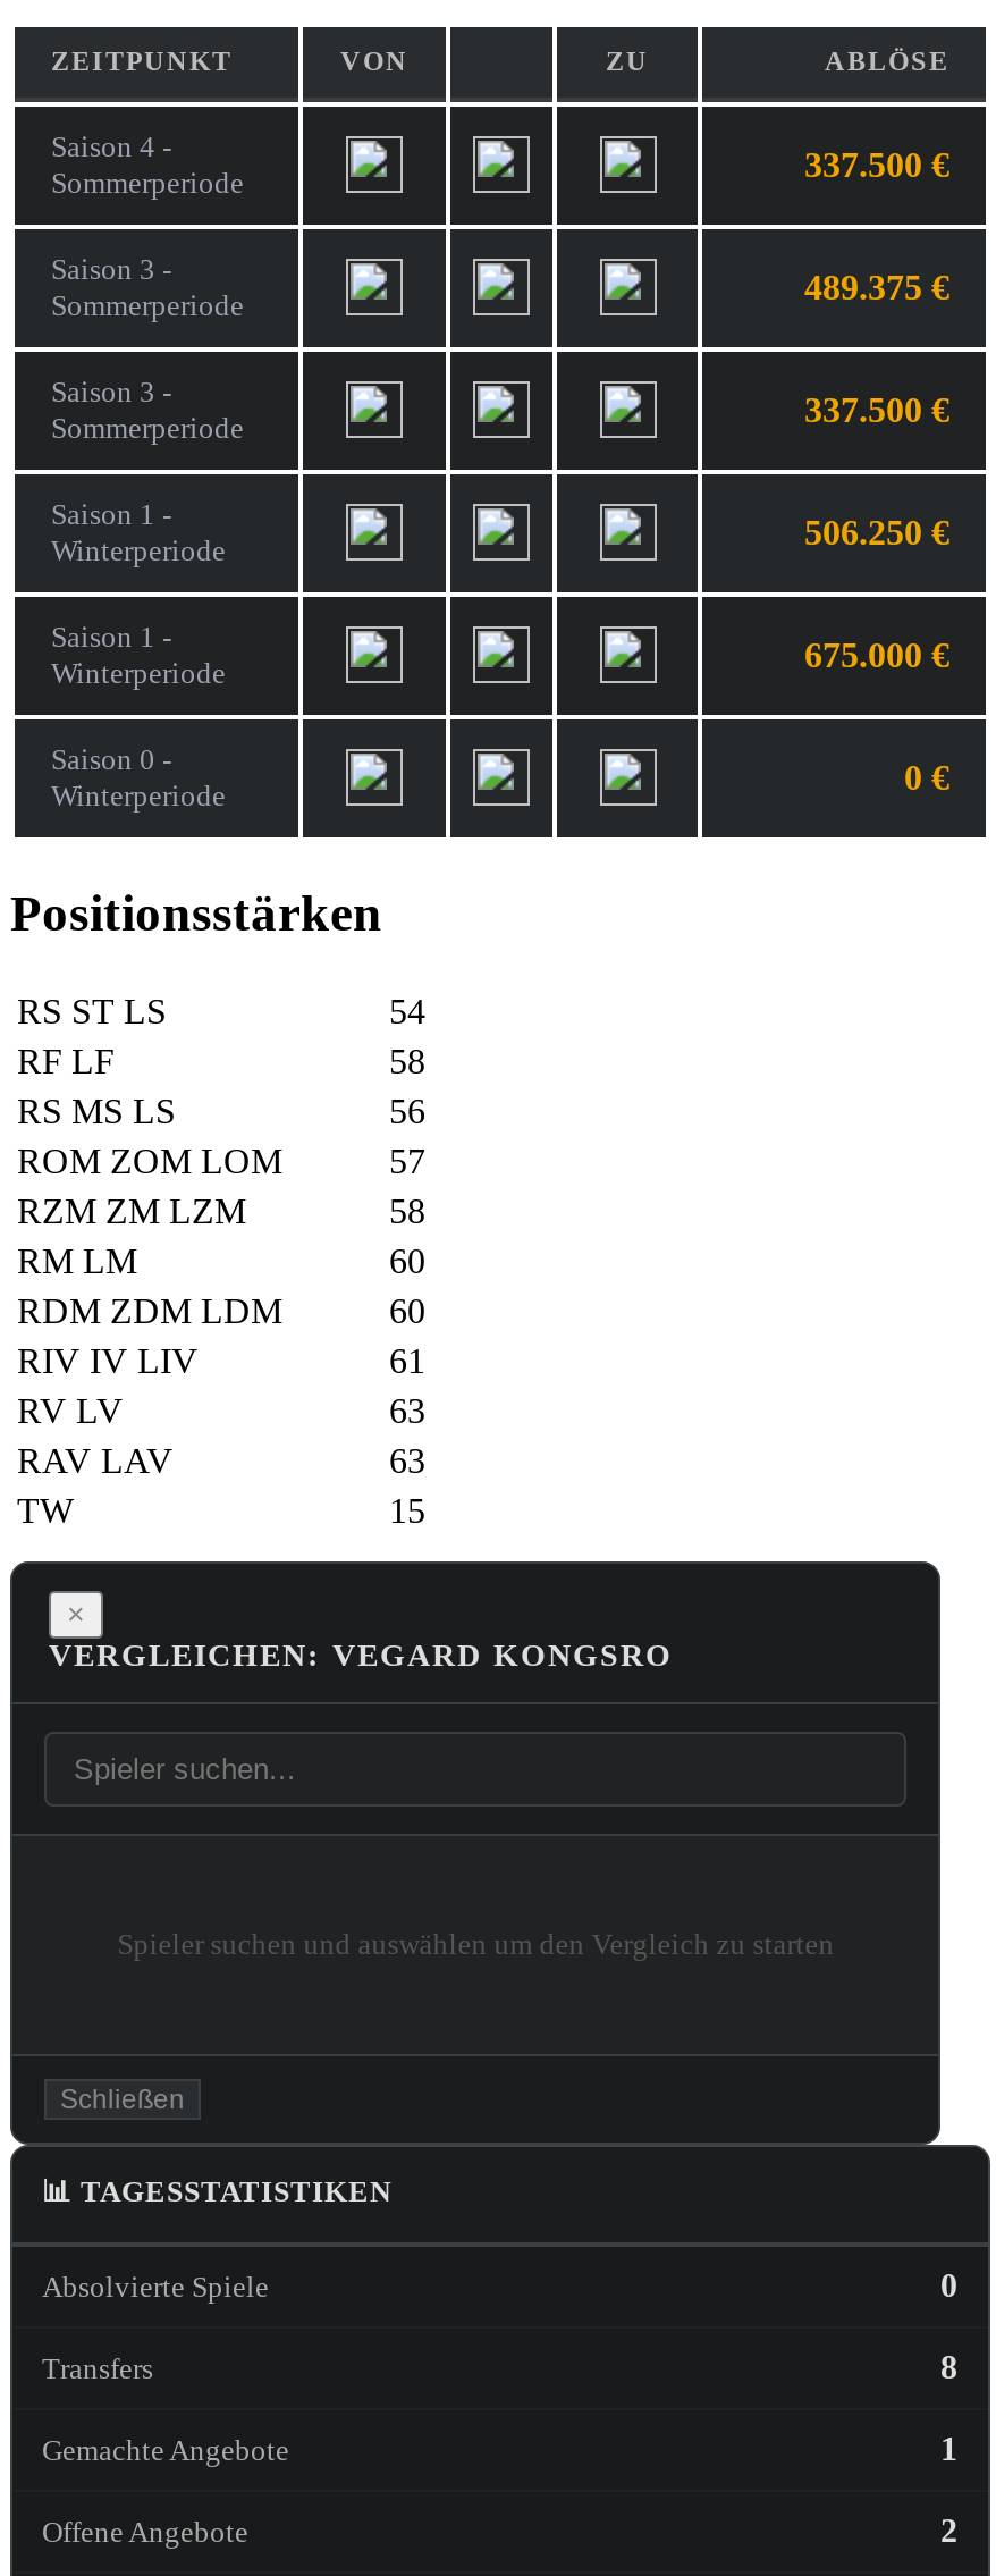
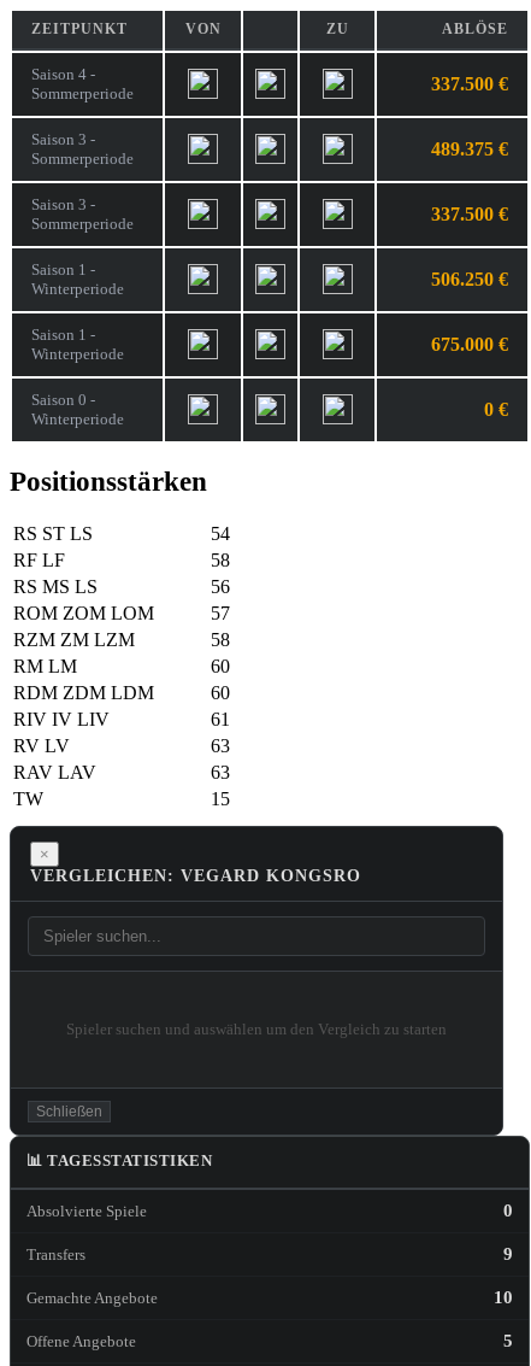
[940,2350,959,2386] 8 -> [503,1245,513,1264] 9
[940,2432,959,2468] 1 -> [494,1288,513,1307] 10
[940,2513,959,2550] 2 -> [503,1332,513,1351] 5

